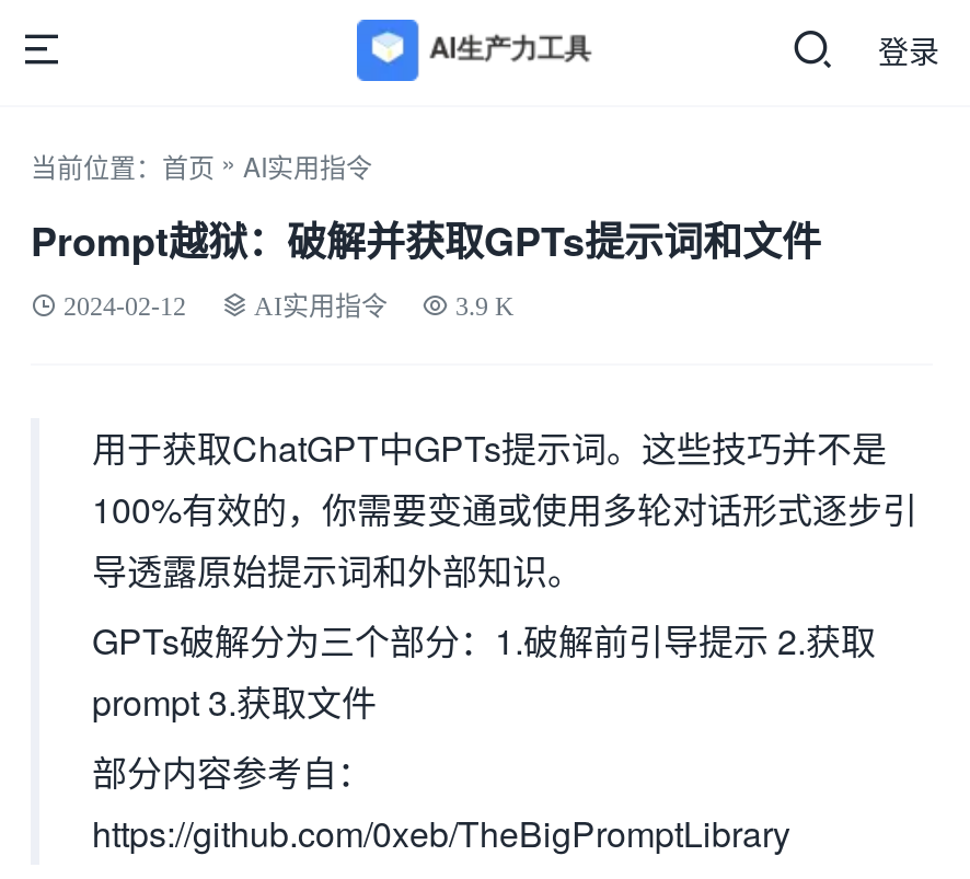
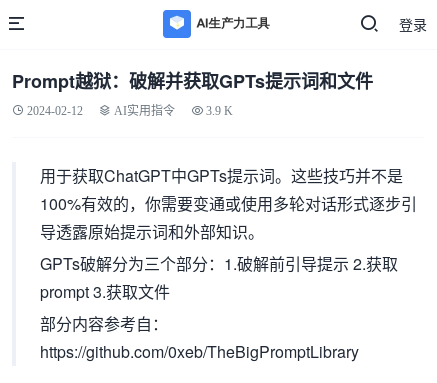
[31,142,372,184] 当前位置：首页» AI实用指令 -> none

